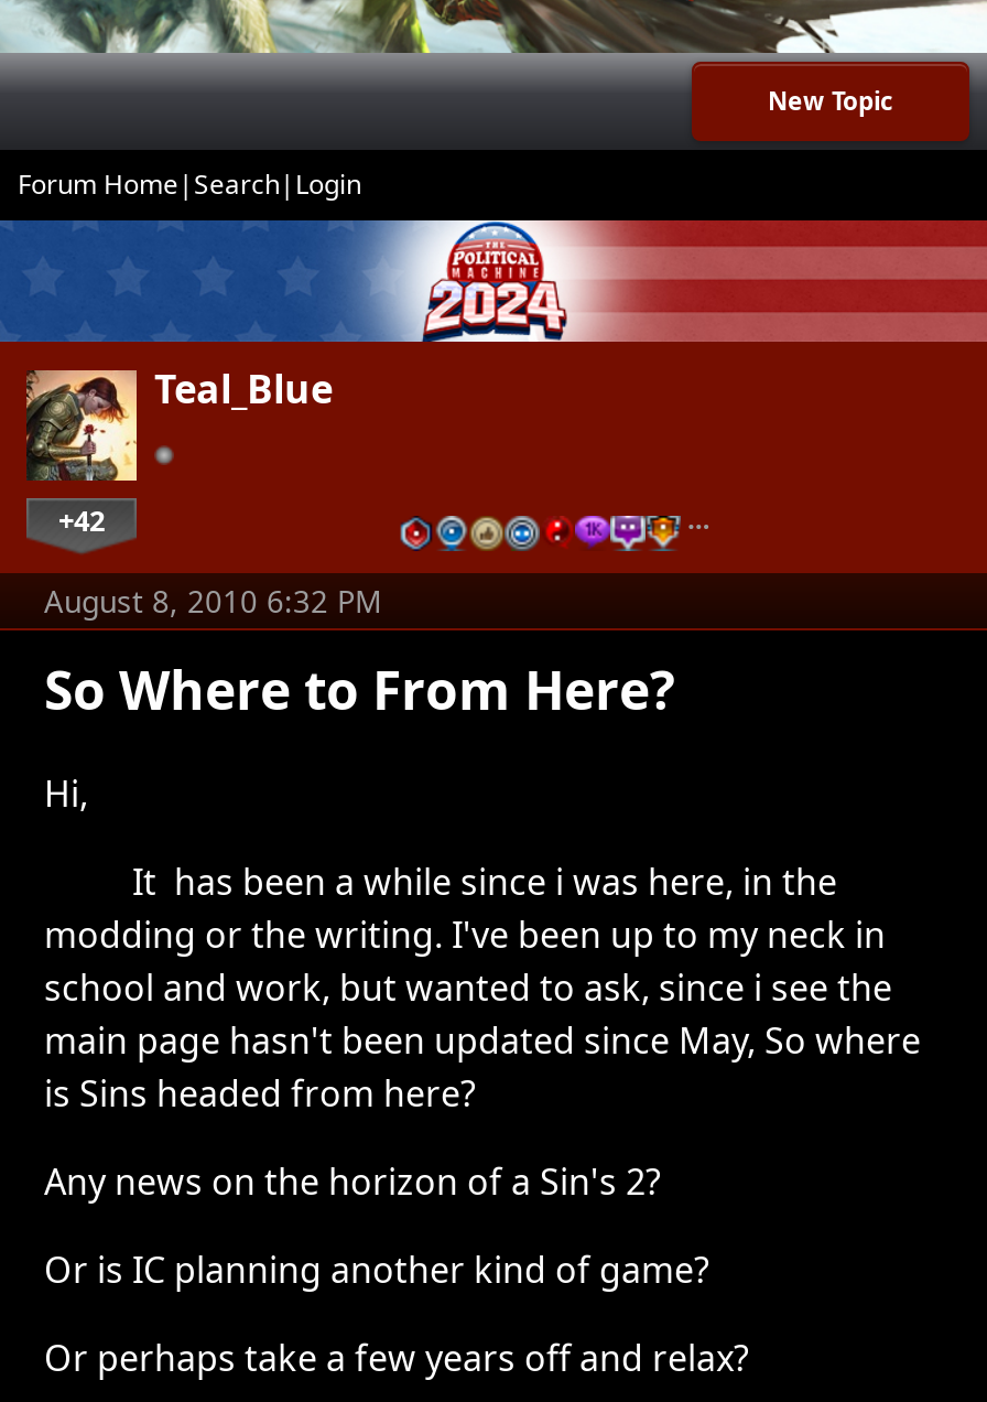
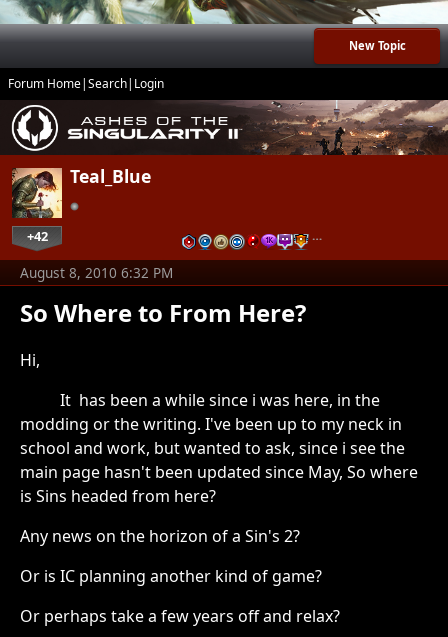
[7,218,980,344] [image] -> [3,99,445,156] [image]

